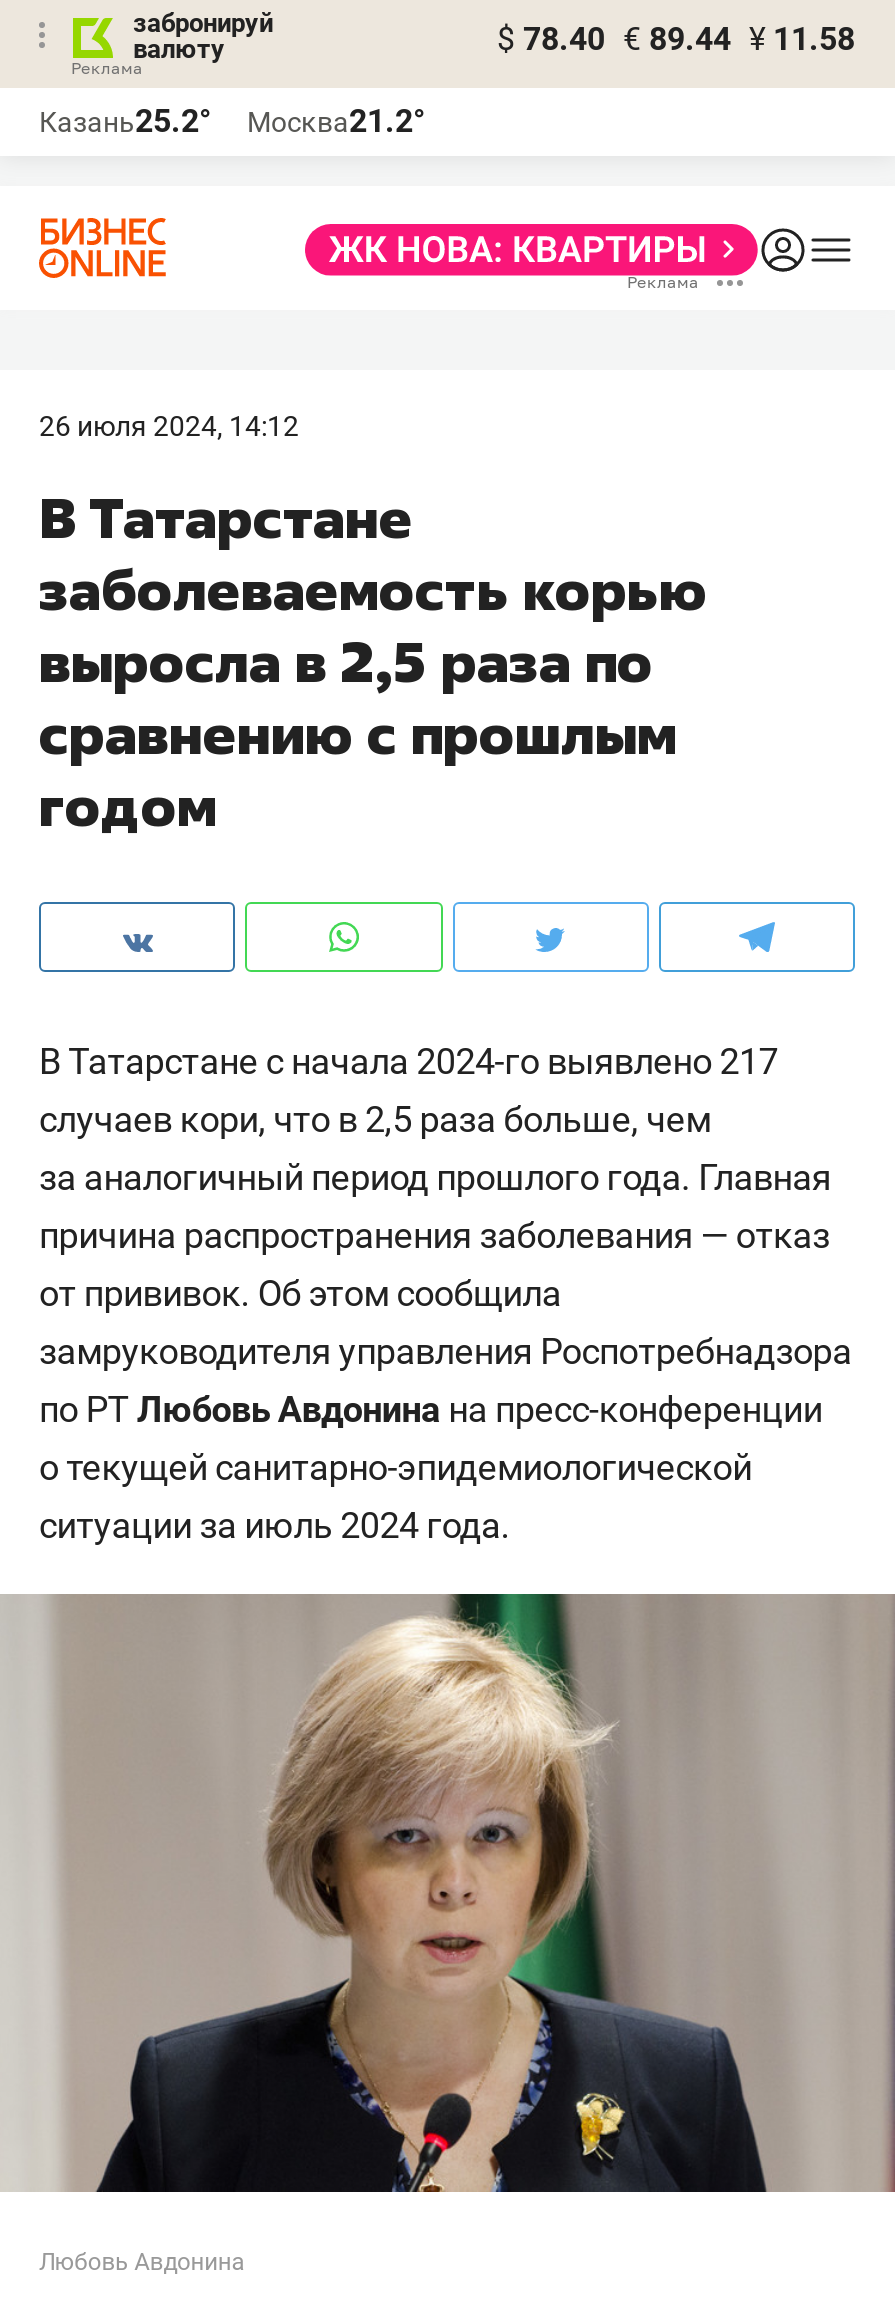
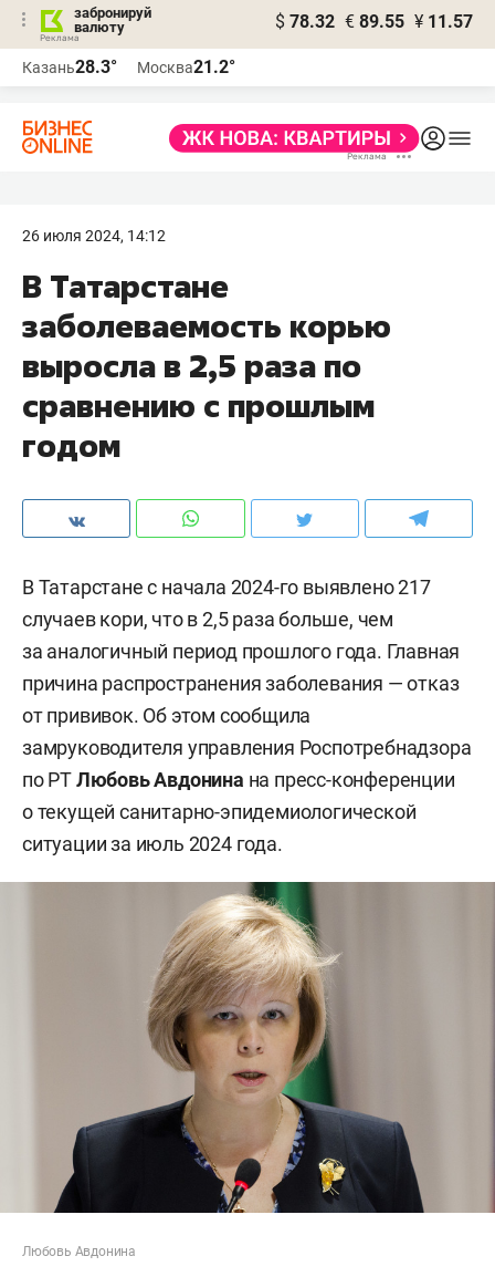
[497,20,855,58] $ 78.40 € 89.44 ¥ 11.58 -> [275,11,473,32] $ 78.32 € 89.55 ¥ 11.57
[39,102,425,140] Казань25.2° Москва21.2° -> [22,56,235,77] Казань28.3° Москва21.2°

